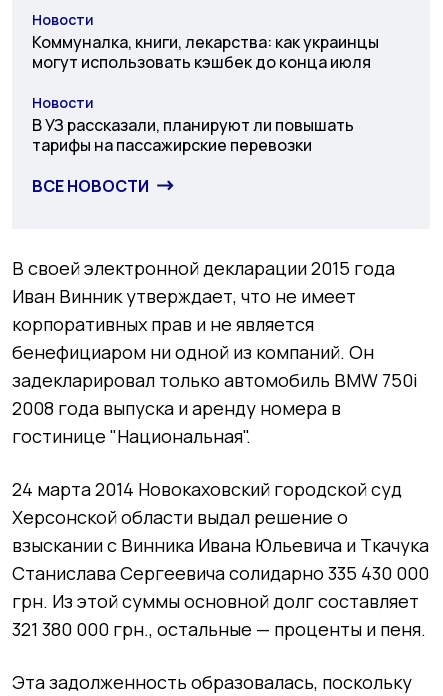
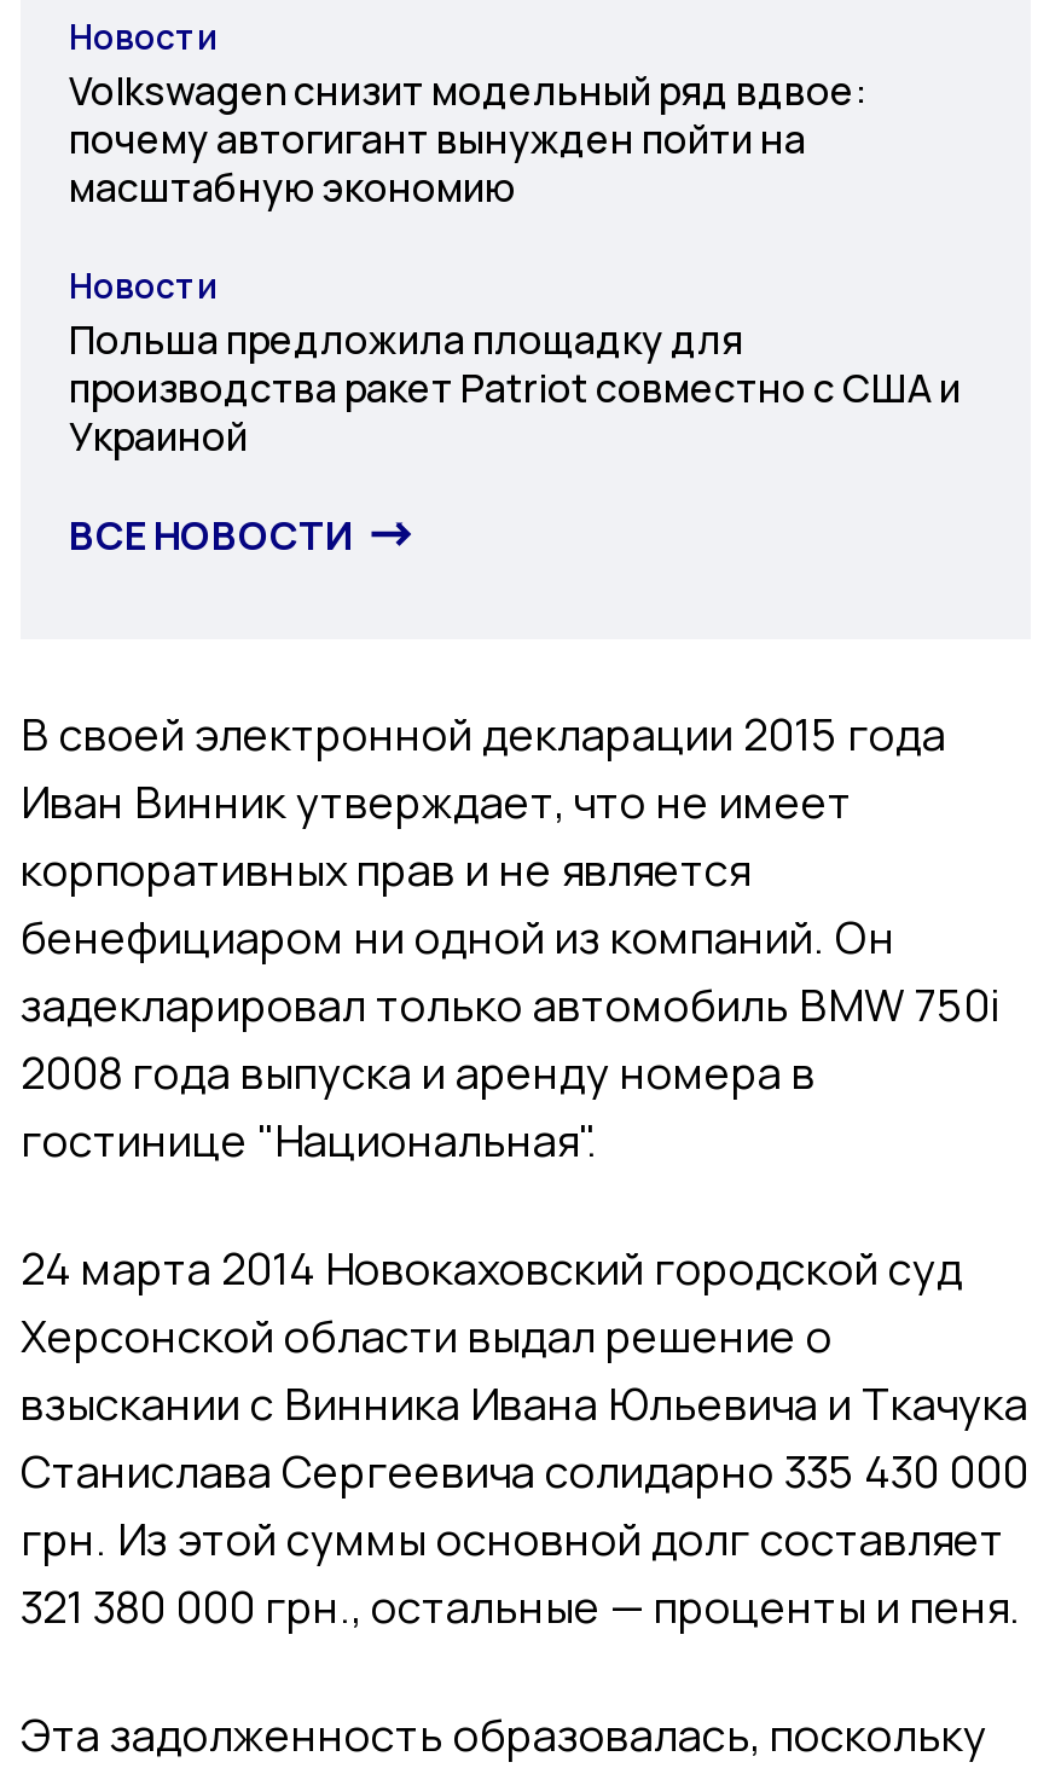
[32,31,379,73] Коммуналка, книги, лекарства: как украинцы | могут использовать кэшбек до конца июля -> [69,64,866,214] Volkswagen снизит модельный ряд вдвое: | почему автогигант вынужден пойти на | масштабную экономию
[32,114,354,156] В УЗ рассказали, планируют ли повышать | тарифы на пассажирские перевозки -> [69,313,961,463] Польша предложила площадку для | производства ракет Patriot совместно с США и | Украиной

